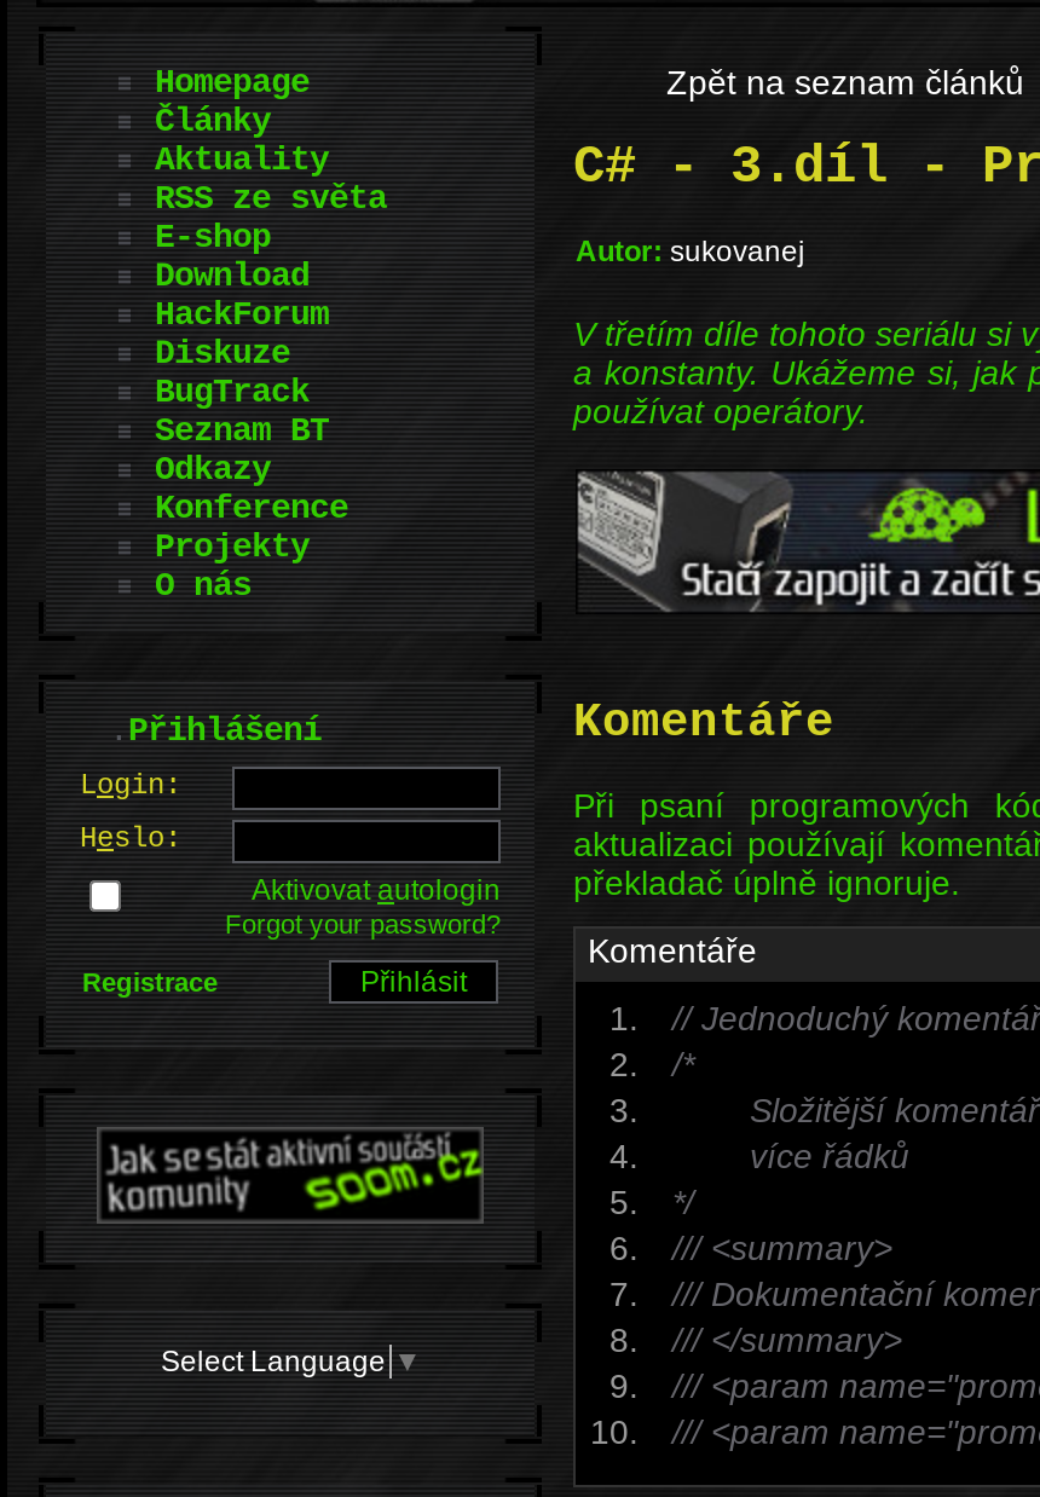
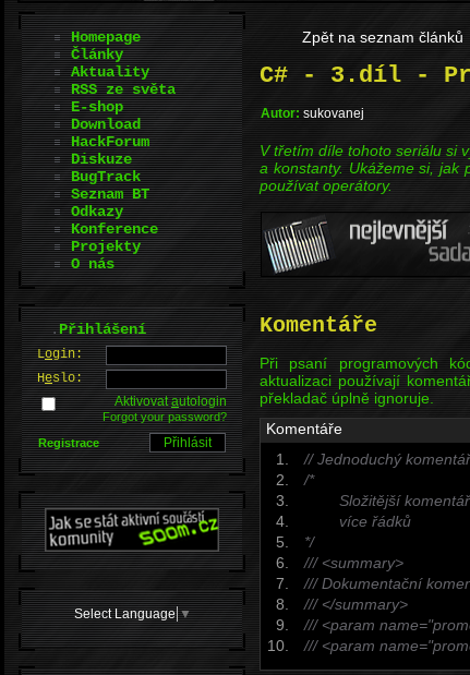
[576,469,1033,614] [image] -> [262,213,467,276] [image]

